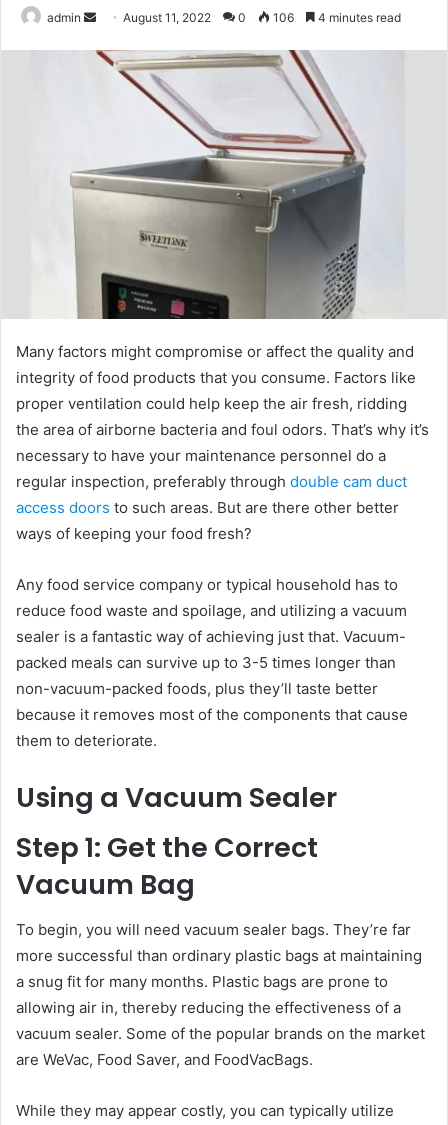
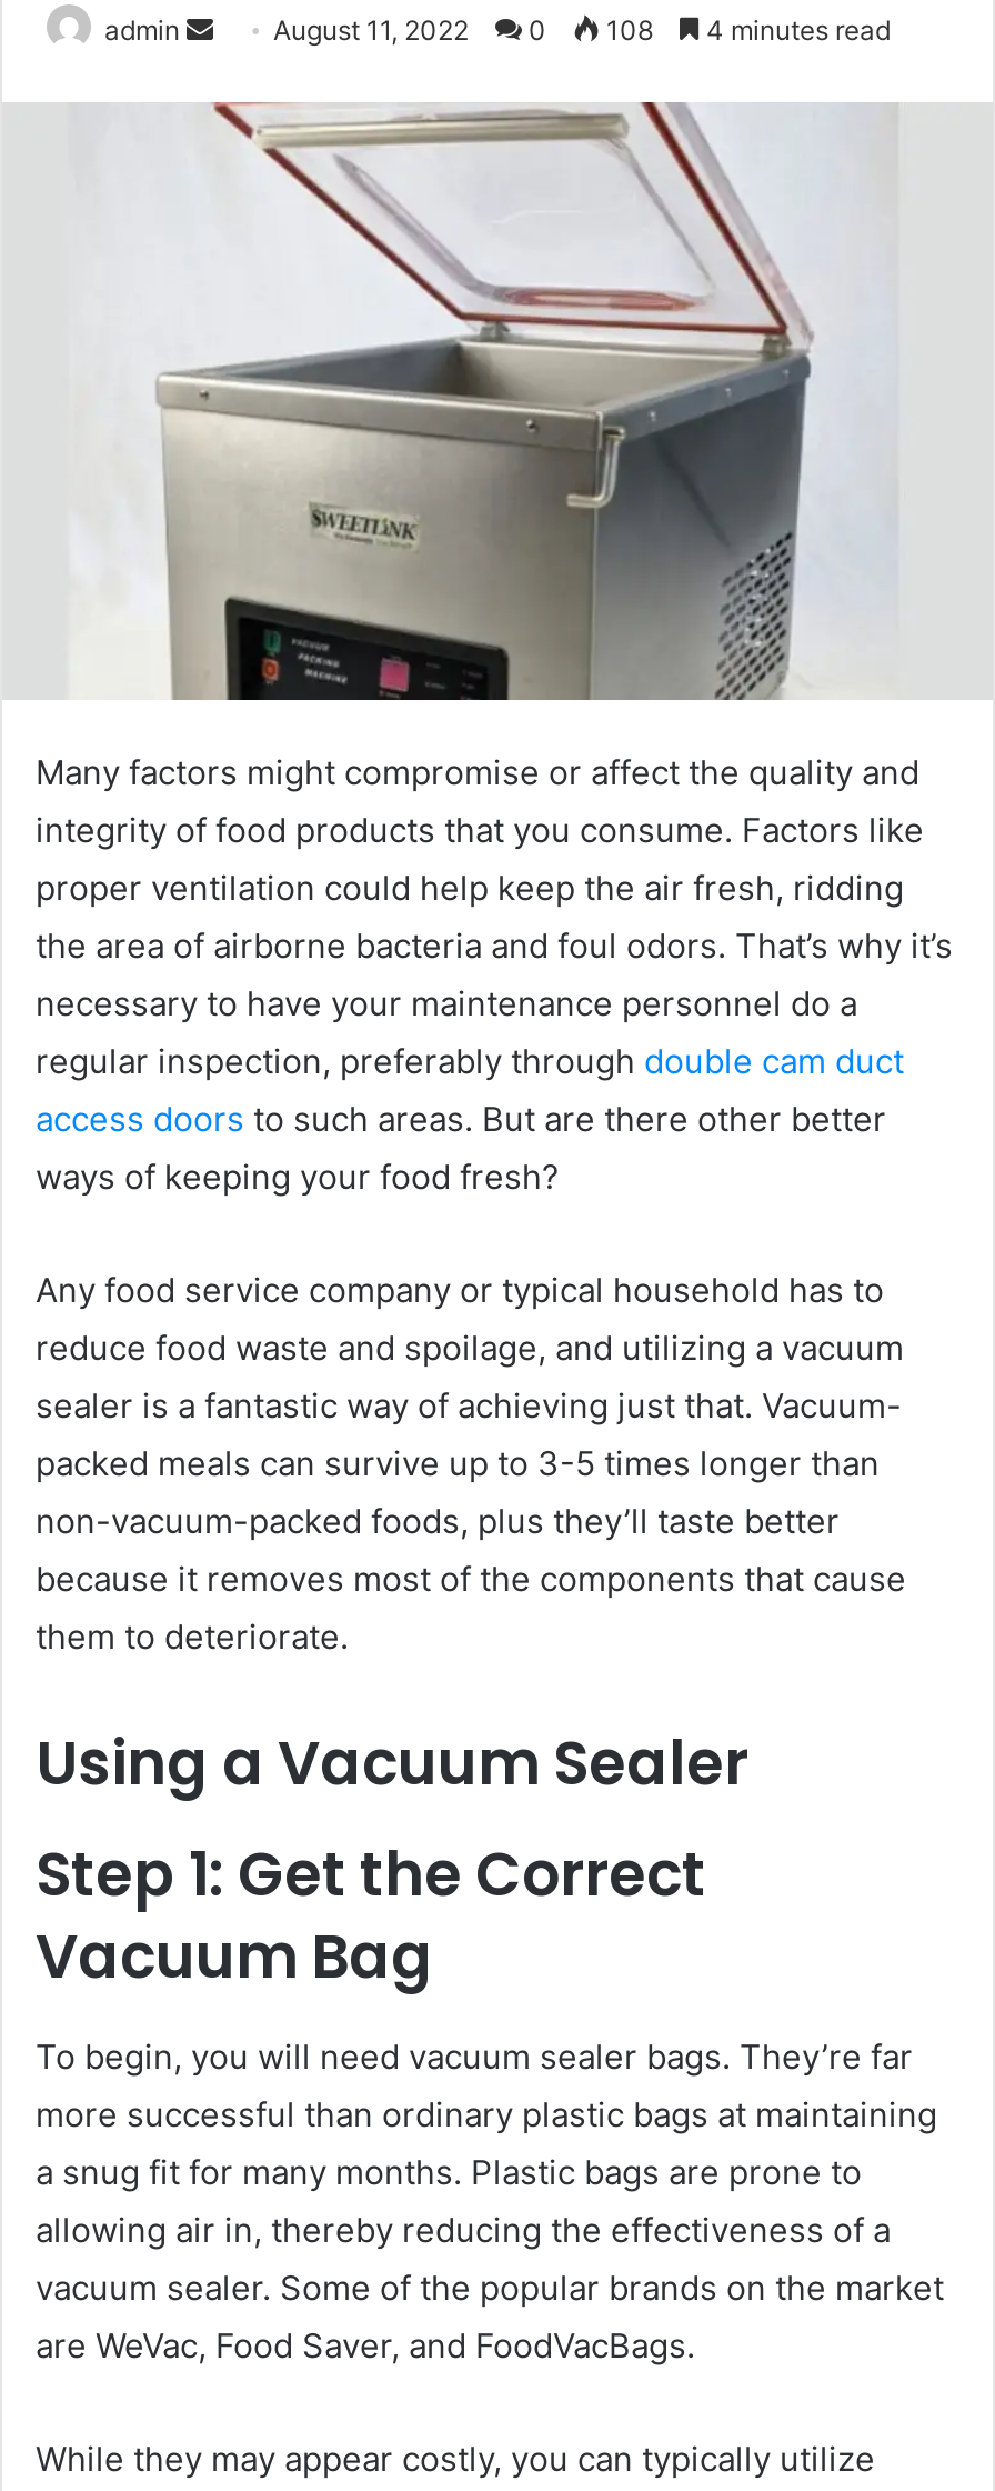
[270,10,294,25] 106 -> [600,13,653,47] 108

